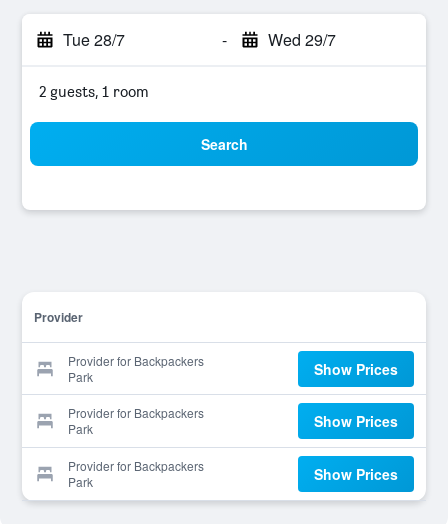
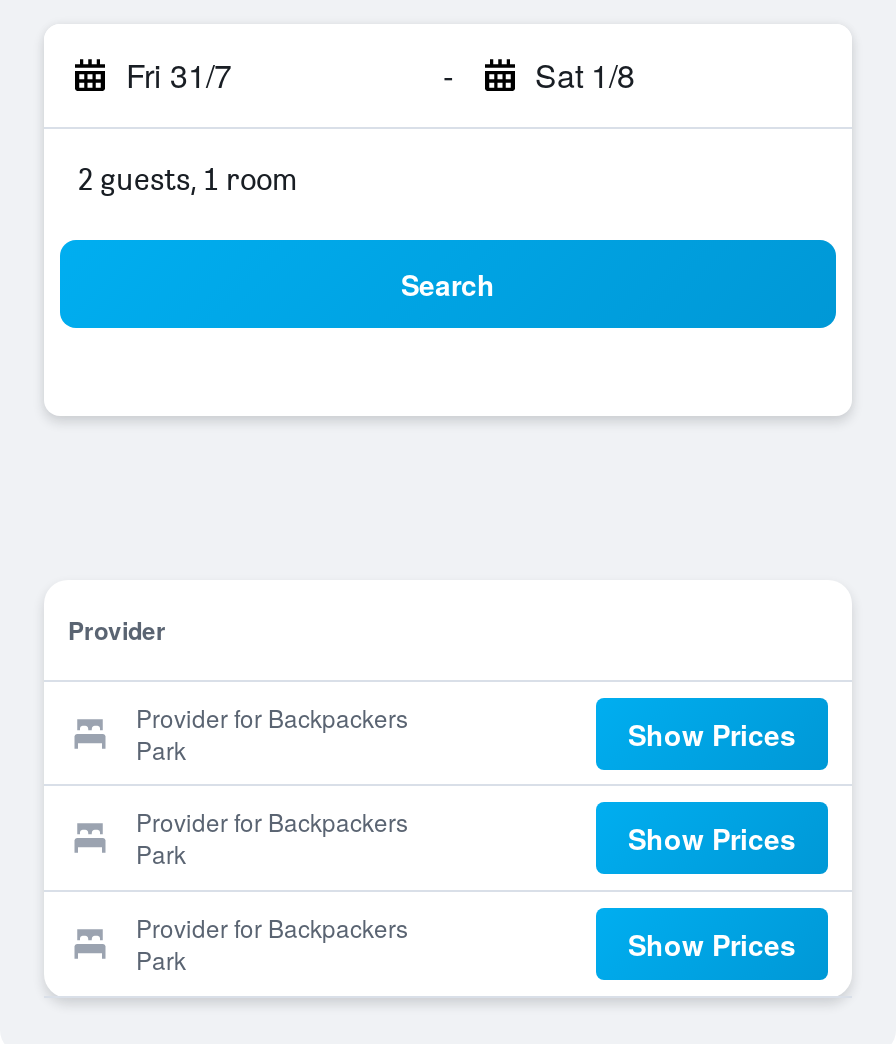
[63,28,125,51] Tue 28/7 -> [126,52,232,98] Fri 31/7
[267,28,335,51] Wed 29/7 -> [535,52,635,98] Sat 1/8

